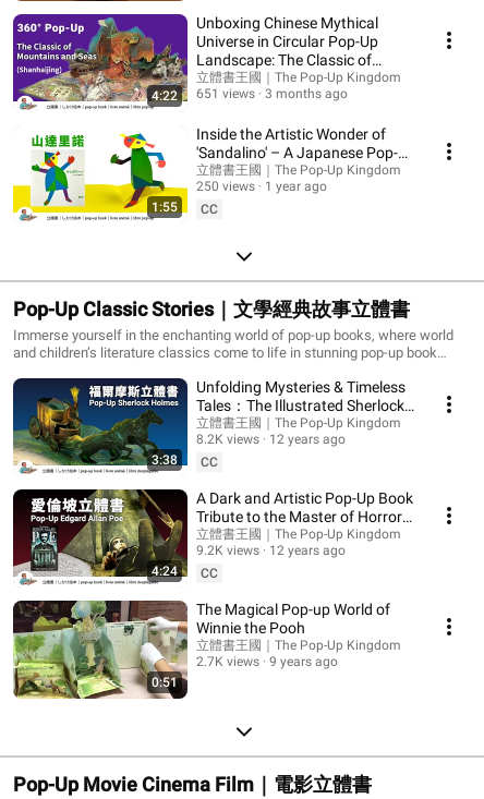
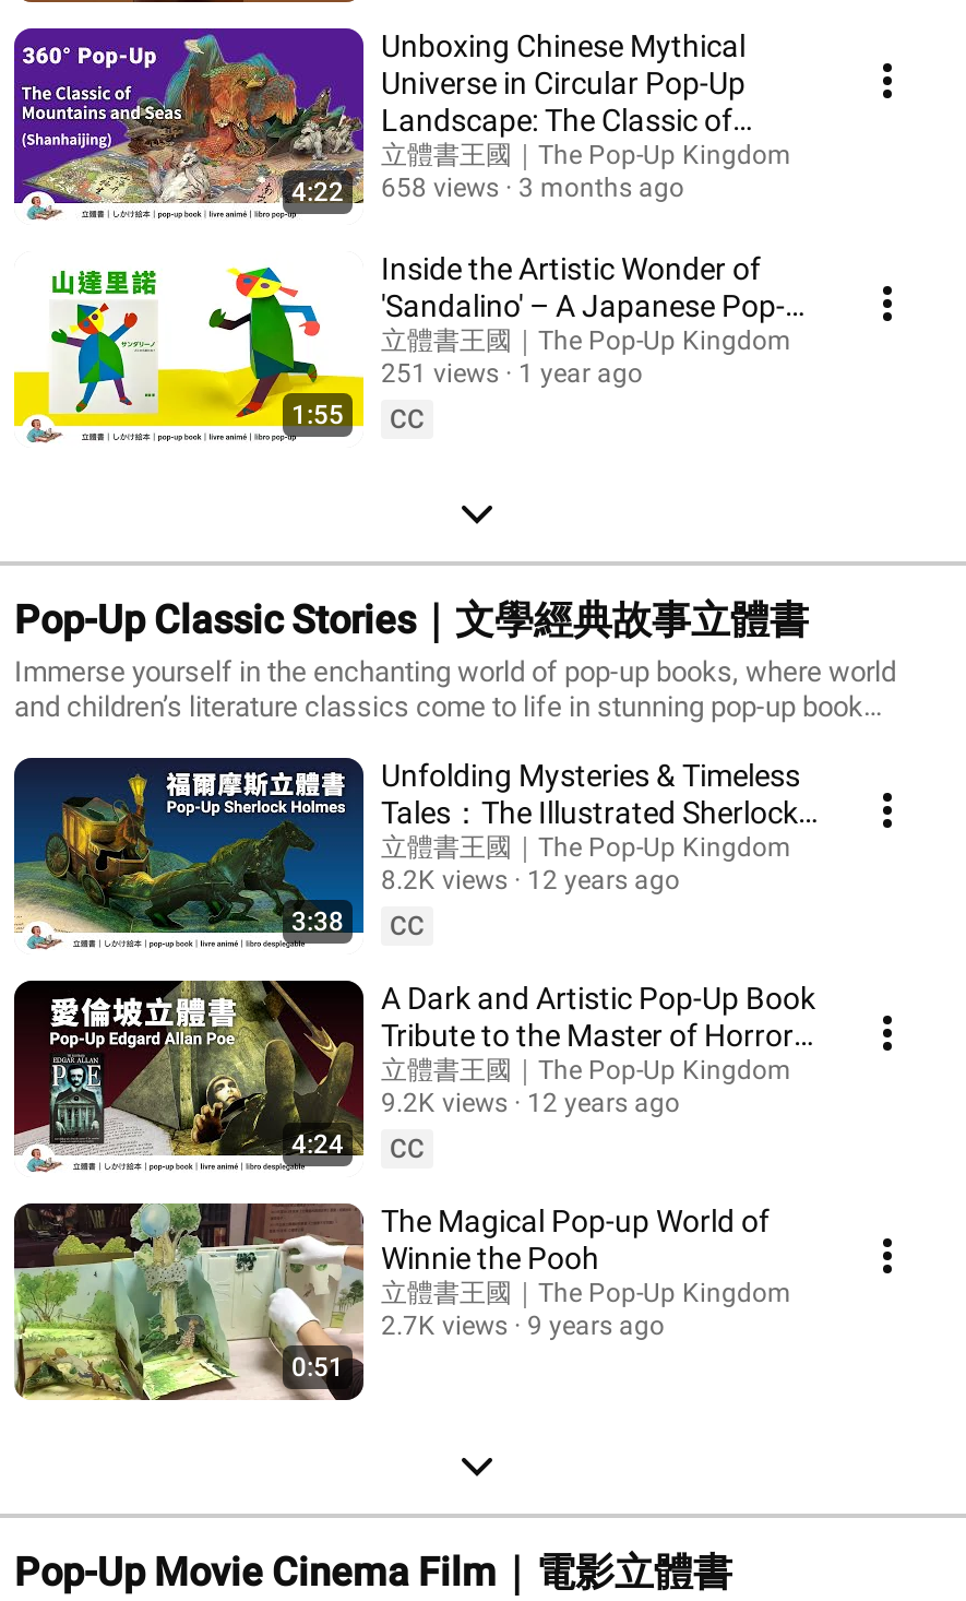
[152,86,348,103] 4:22 651 views 3 months ago -> [291,171,684,206] 4:22 658 views 3 months ago
[196,178,327,193] 250 views 1 year ago -> [381,357,643,388] 251 views 1 year ago

